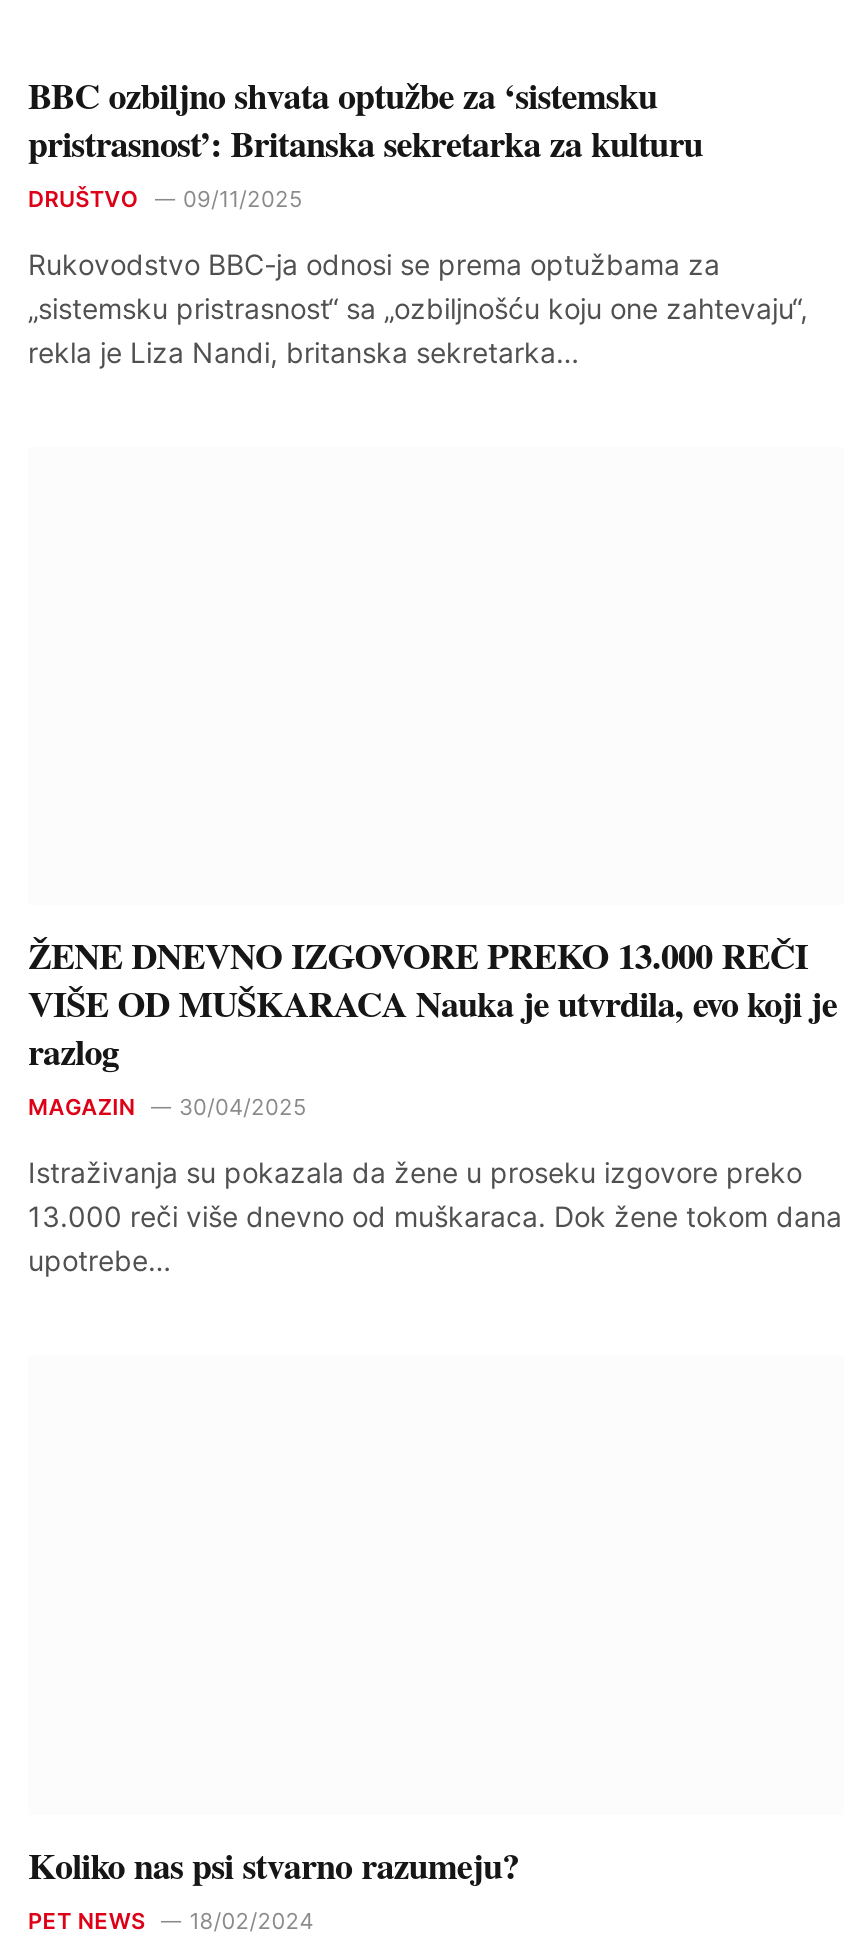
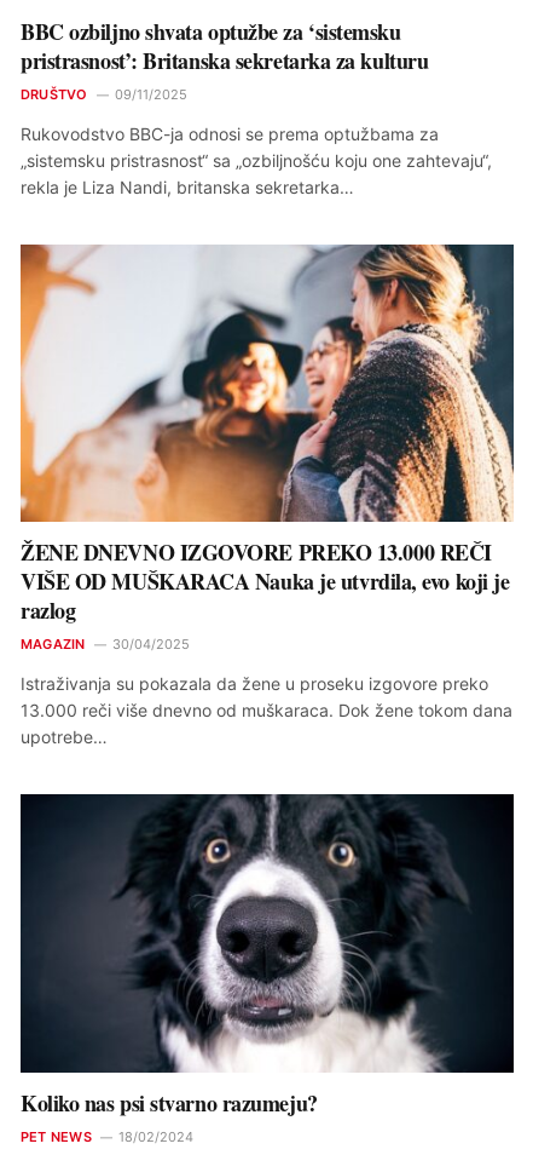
none -> [19,243,515,523] [image]
none -> [19,793,515,1074] [image]

